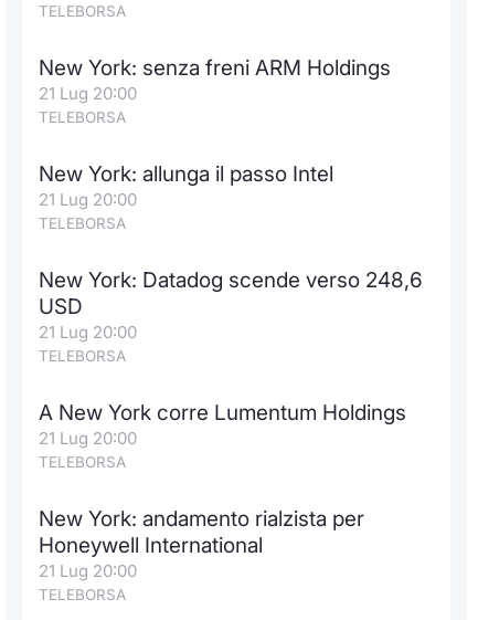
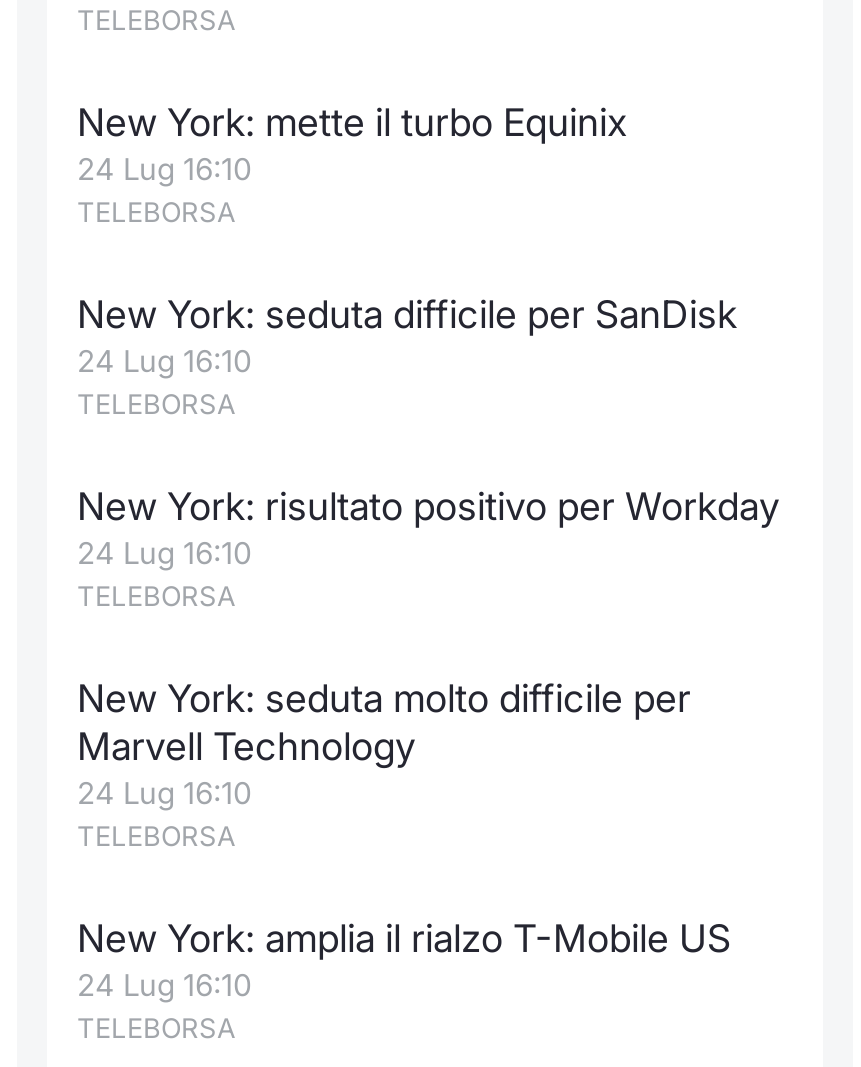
[39,55,391,81] New York: senza freni ARM Holdings -> [77,100,627,146] New York: mette il turbo Equinix
[39,83,137,104] 21 Lug 20:00 -> [77,150,251,188] 24 Lug 16:10
[39,161,333,187] New York: allunga il passo Intel -> [77,292,737,338] New York: seduta difficile per SanDisk
[39,189,137,210] 21 Lug 20:00 -> [77,342,251,380] 24 Lug 16:10
[39,267,423,343] New York: Datadog scende verso 248,6 | USD | 21 Lug 20:00 -> [77,484,779,572] New York: risultato positivo per Workday | 24 Lug 16:10
[39,400,406,449] A New York corre Lumentum Holdings | 21 Lug 20:00 -> [77,676,691,812] New York: seduta molto difficile per | Marvell Technology | 24 Lug 16:10
[39,506,364,581] New York: andamento rialzista per | Honeywell International | 21 Lug 20:00 -> [77,916,731,1004] New York: amplia il rialzo T-Mobile US | 24 Lug 16:10

